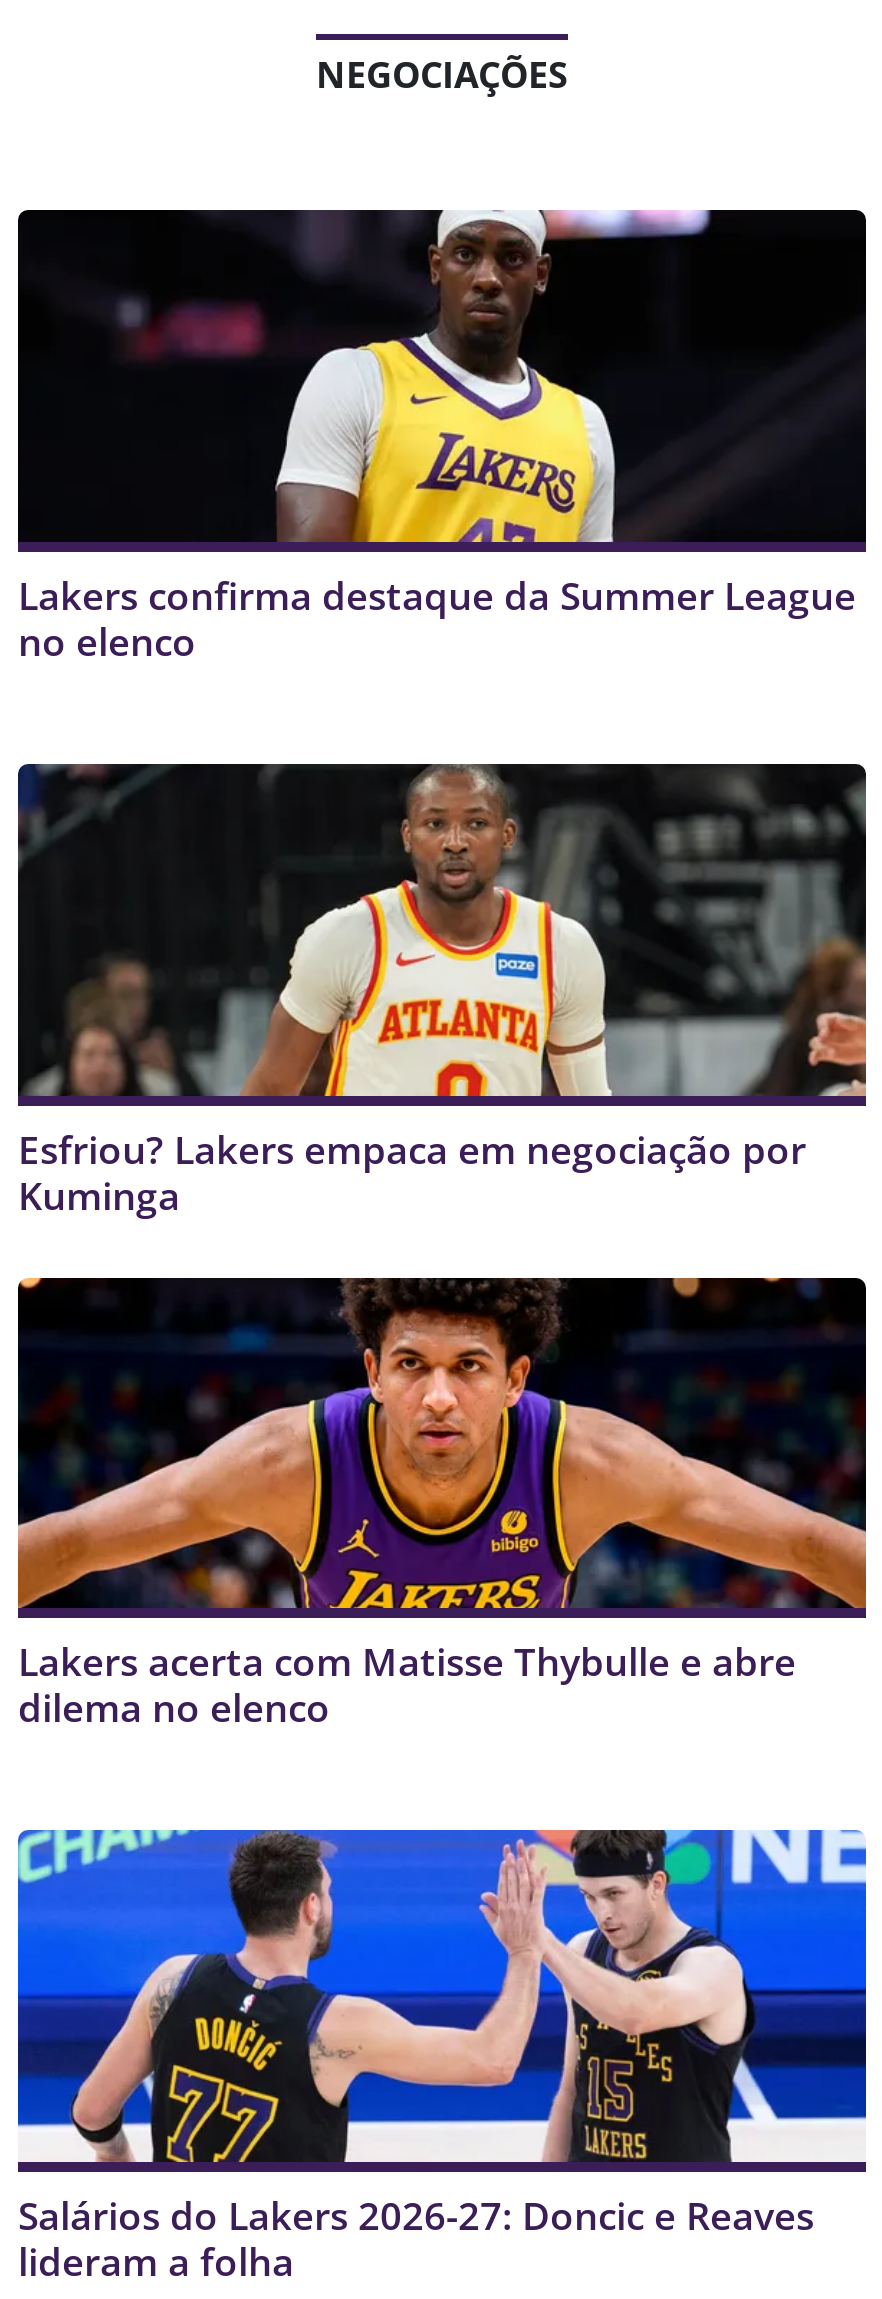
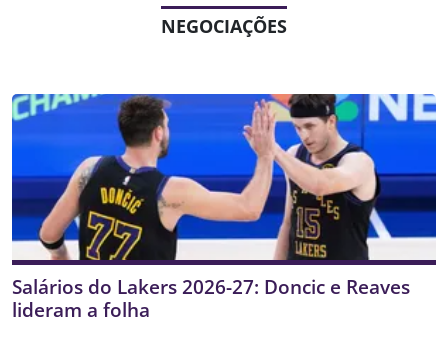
[16,208,868,668] [image] | Lakers confirma destaque da Summer League | no elenco -> none
[16,762,868,1221] [image] | Esfriou? Lakers empaca em negociação por | Kuminga -> none
[16,1276,868,1734] [image] | Lakers acerta com Matisse Thybulle e abre | dilema no elenco -> none

